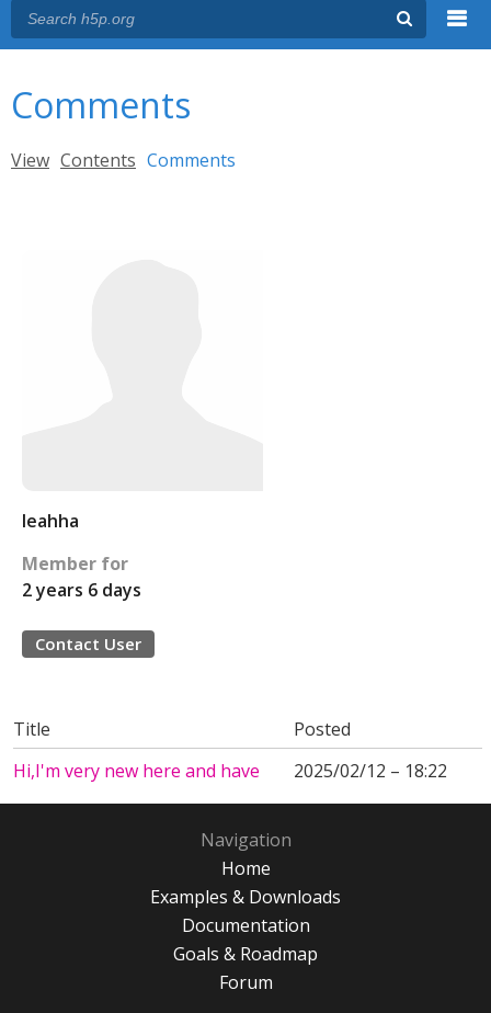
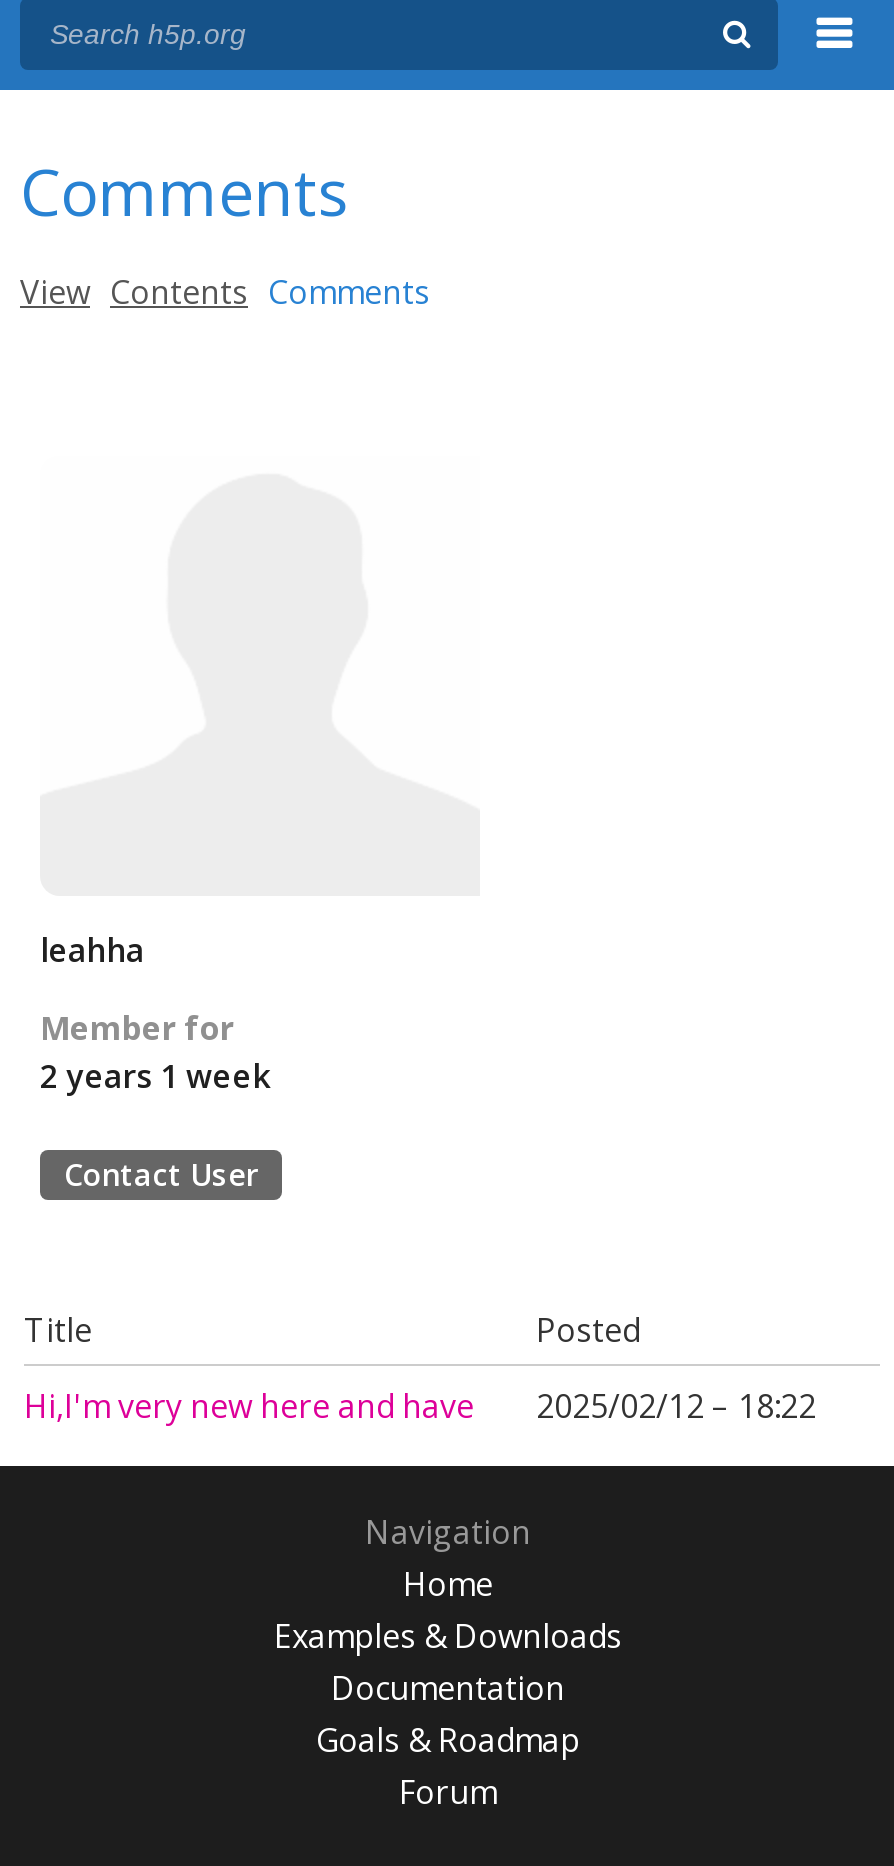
[22,578,141,602] 2 years 6 days -> [40,1054,270,1098] 2 years 1 week

